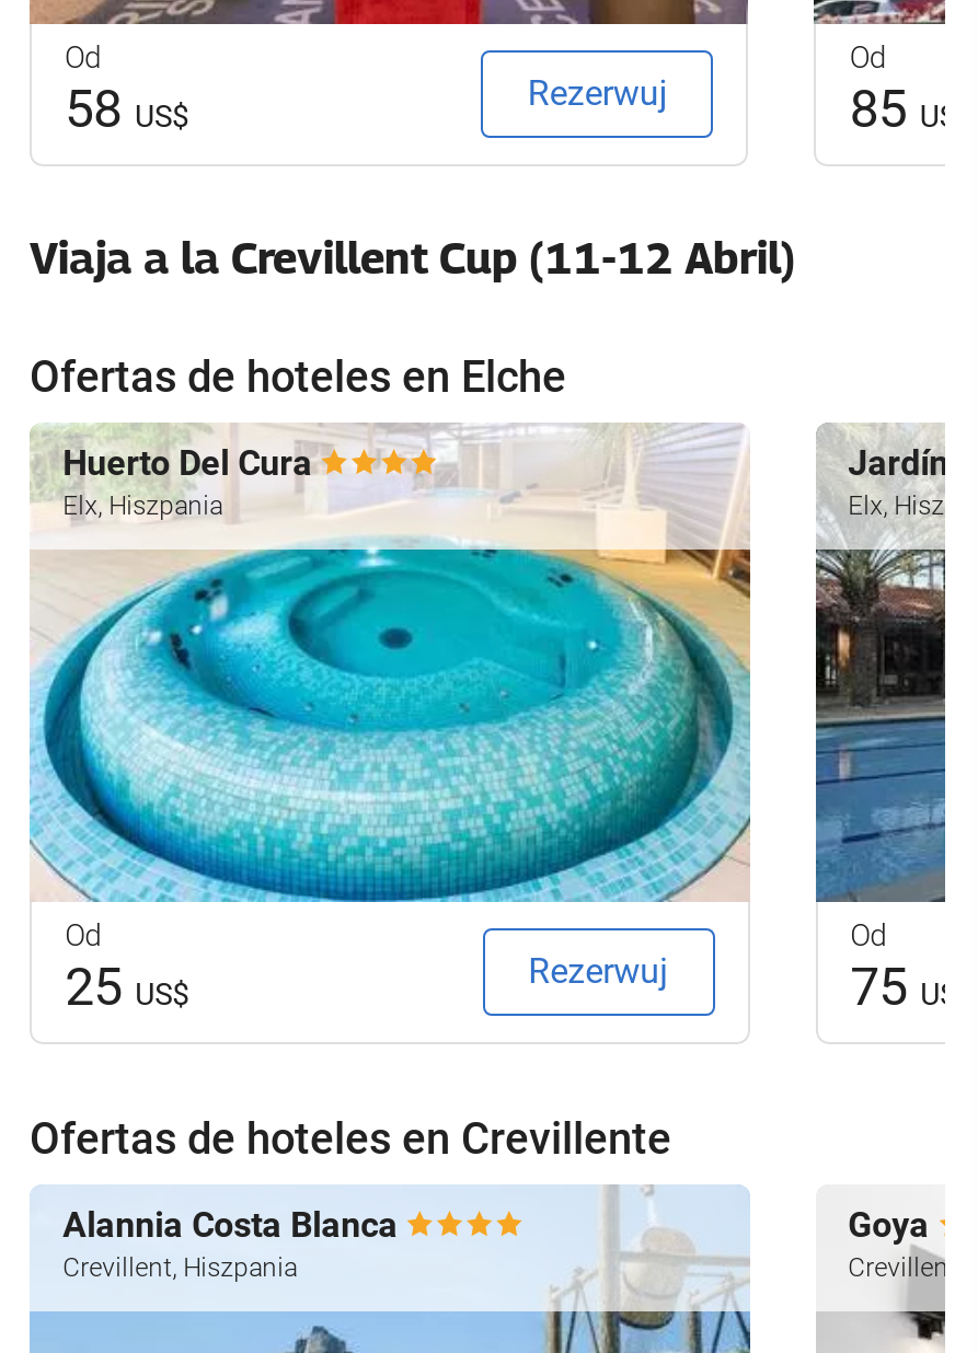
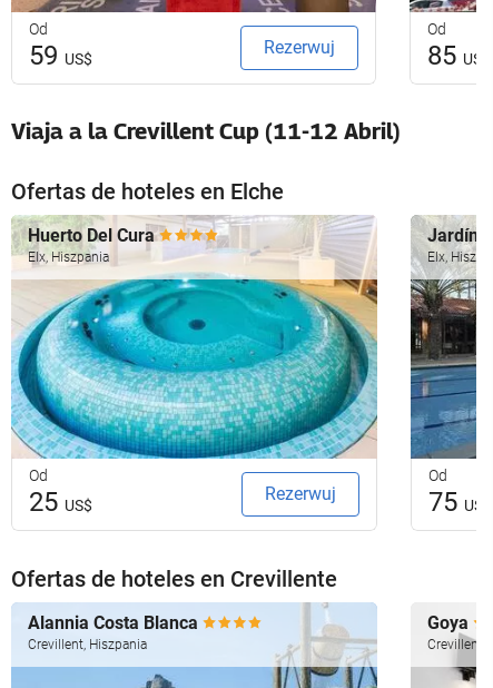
[65,78,189,139] 58 US$ -> [29,40,92,71] 59 US$

